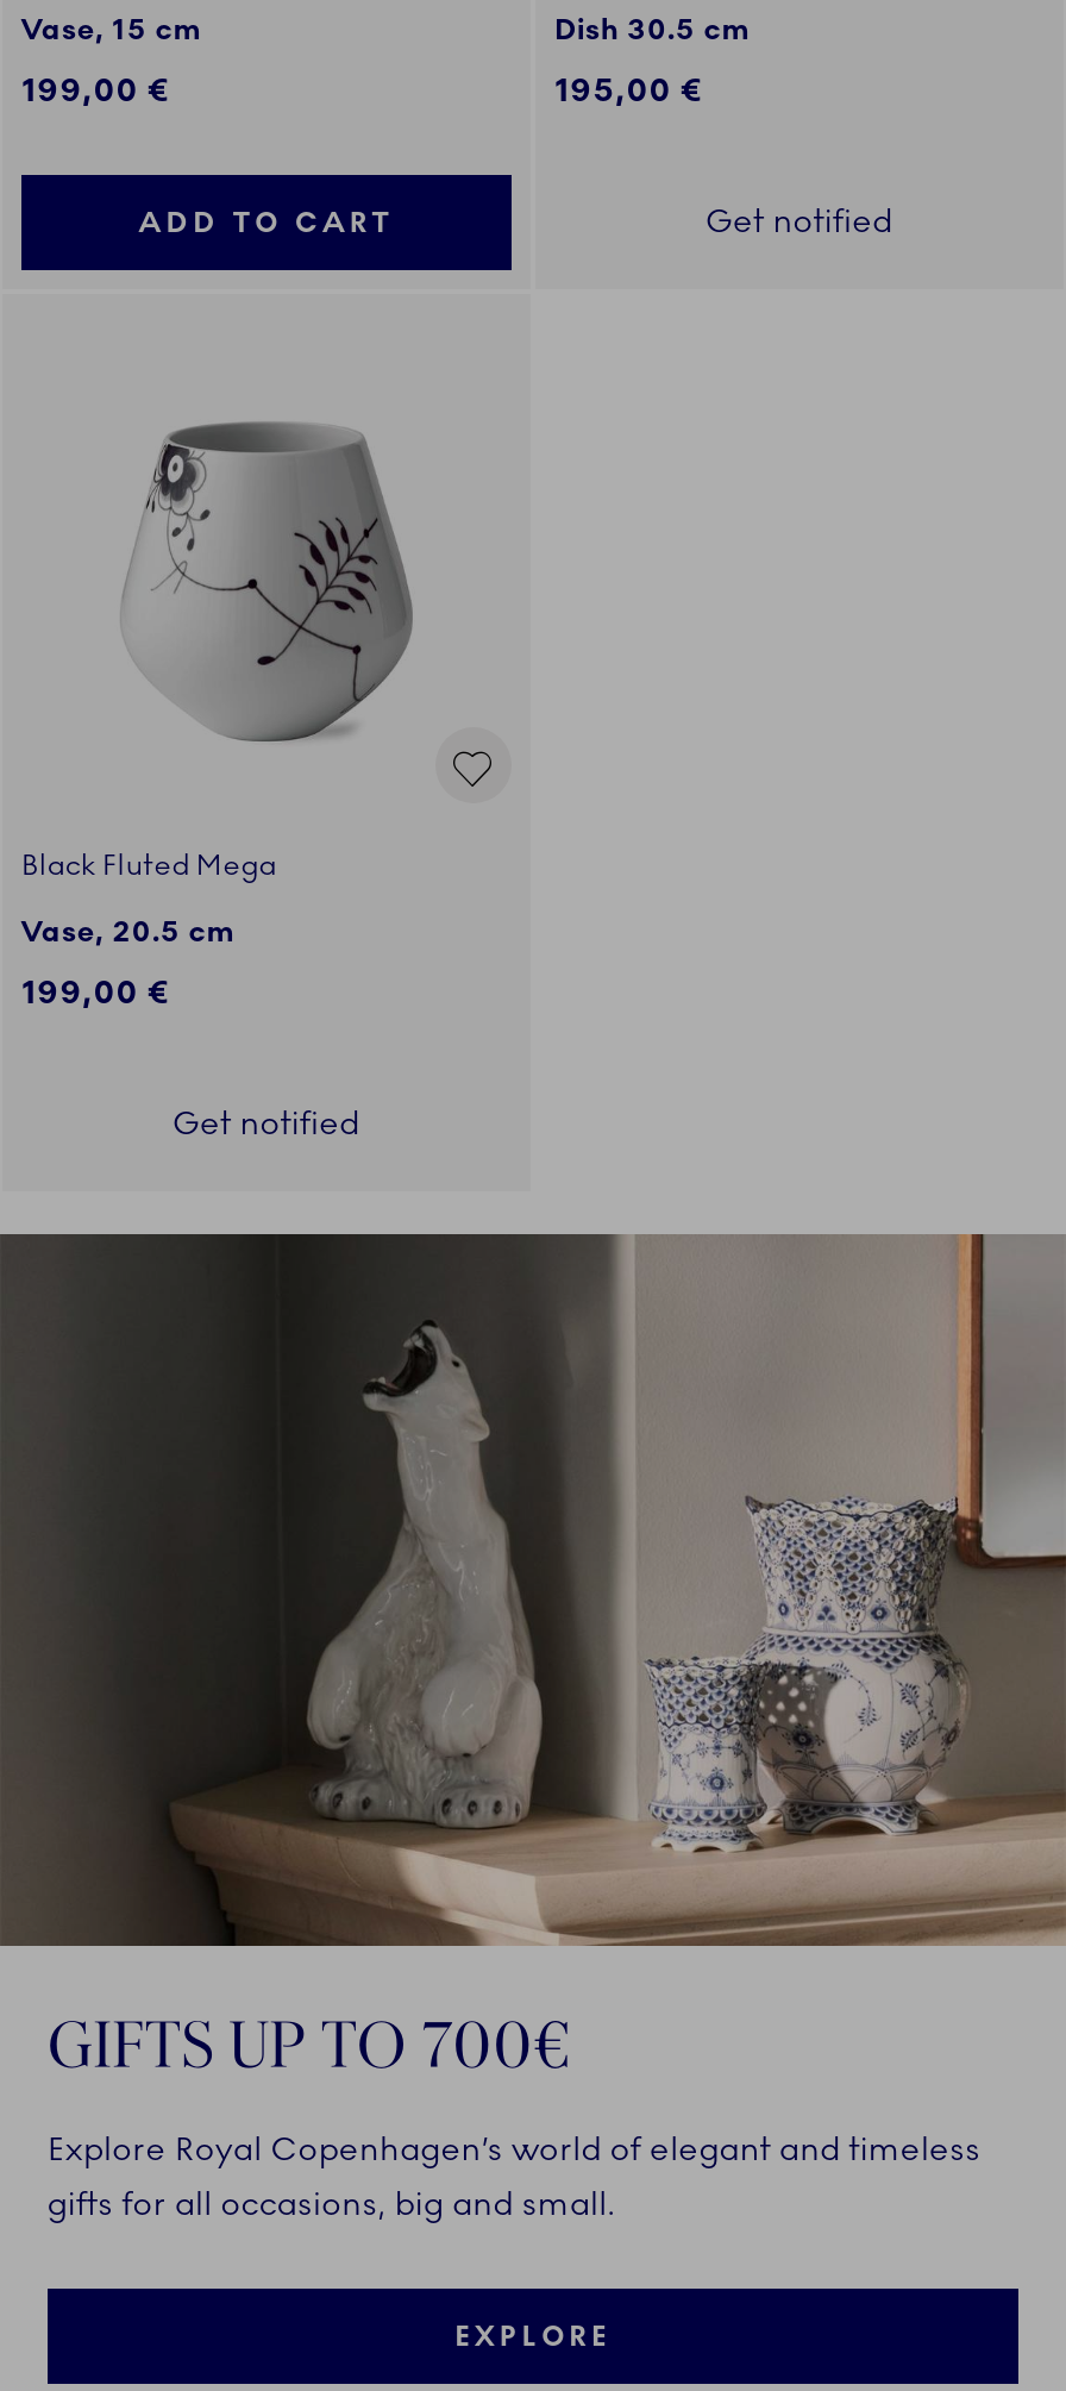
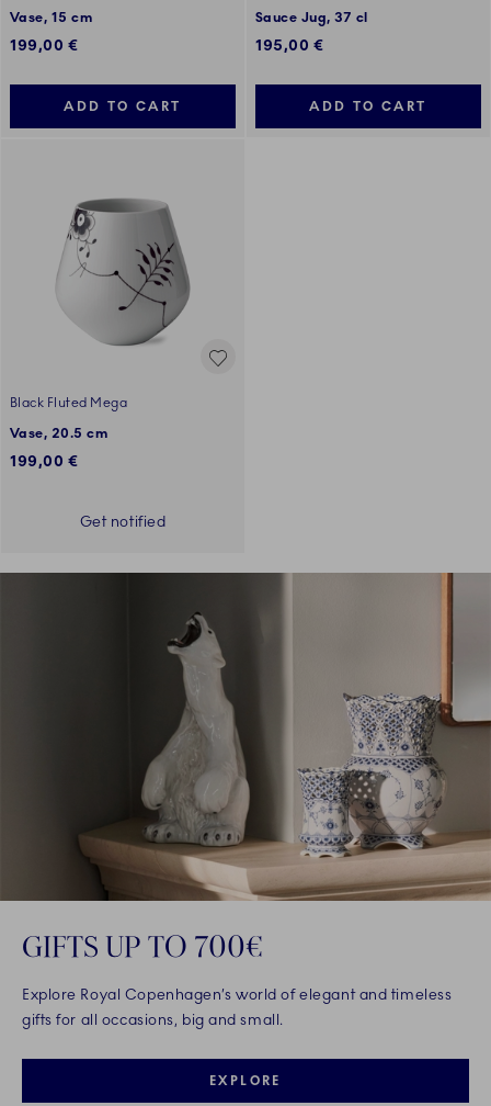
[554,14,749,47] Dish 30.5 cm -> [255,10,368,26] Sauce Jug, 37 cl
[706,202,893,242] Get notified -> [309,99,427,114] ADD TO CART

